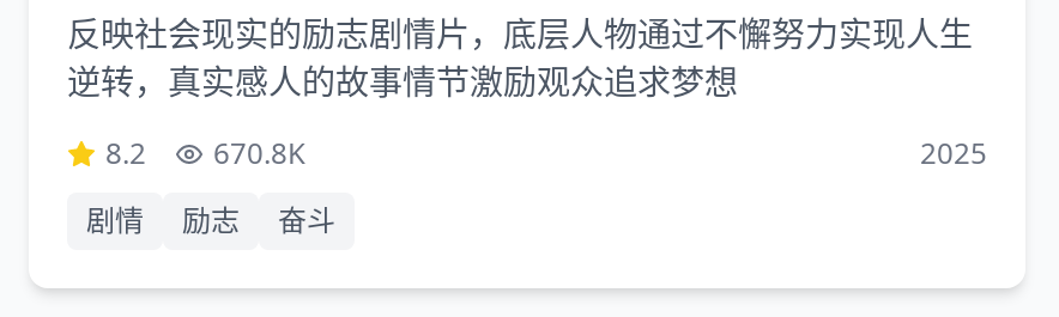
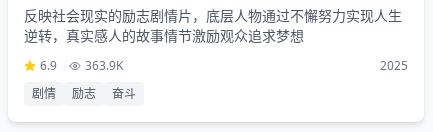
[105,133,304,173] 8.2 | 670.8K -> [40,57,123,74] 6.9 | 363.9K

